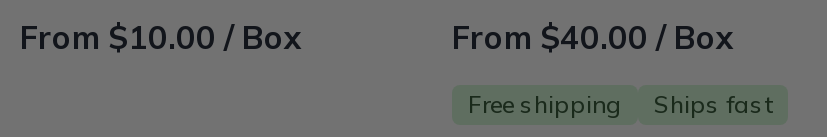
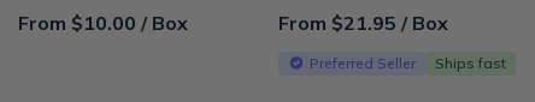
[452,17,734,57] From $40.00 / Box -> [278,11,448,35] From $21.95 / Box
[468,89,622,119] Free shipping -> [310,54,416,72] Preferred Seller

